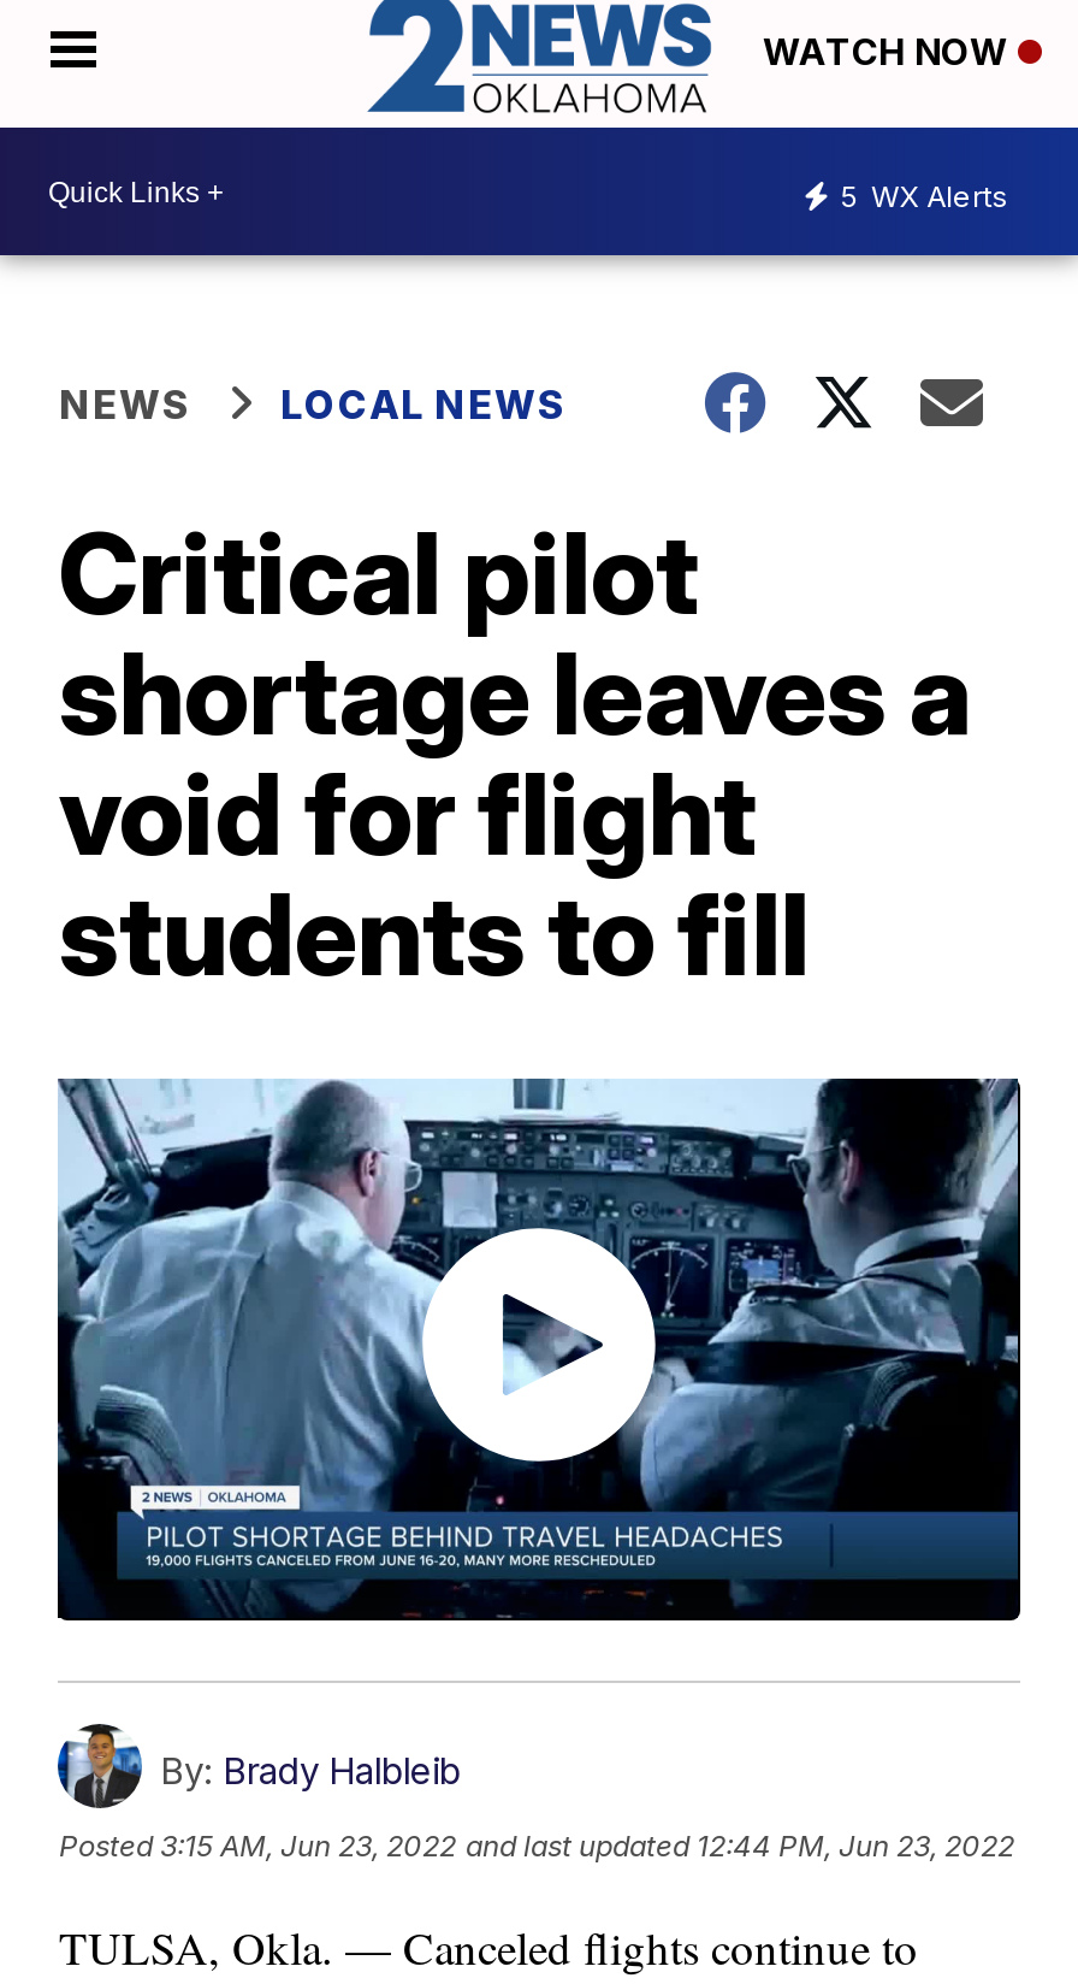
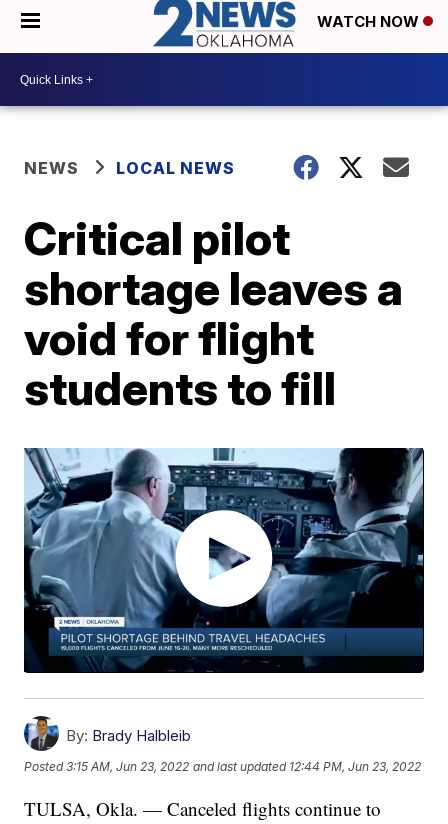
[840,177,1008,213] 5 WX Alerts -> none

